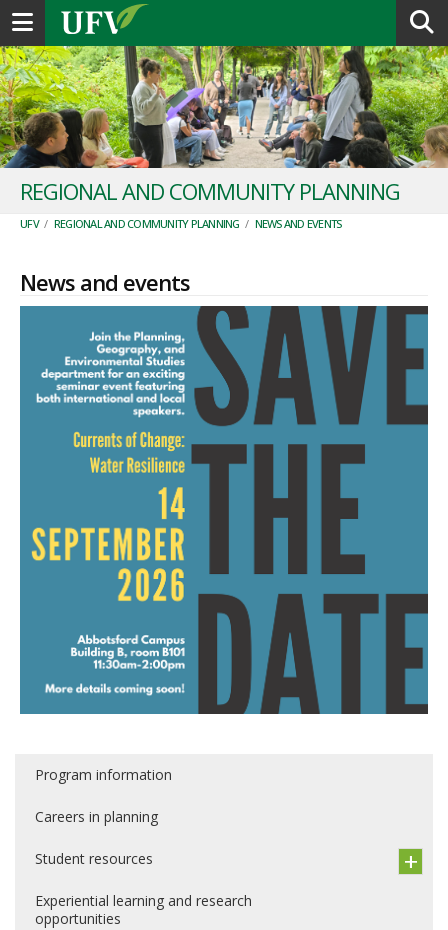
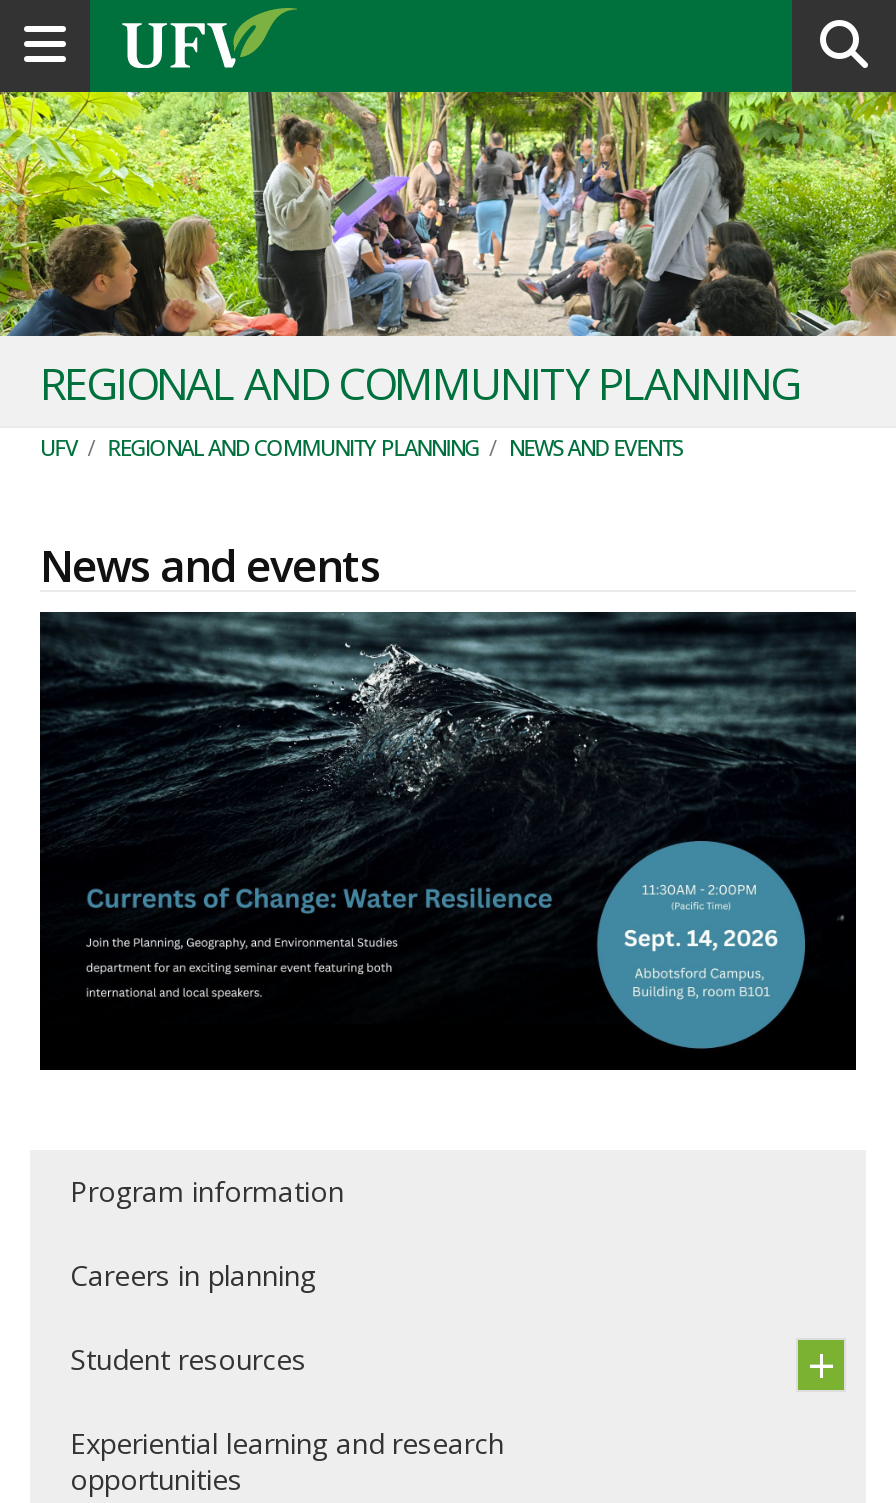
[19,306,429,714] [image] -> [38,612,858,1072] [image]

